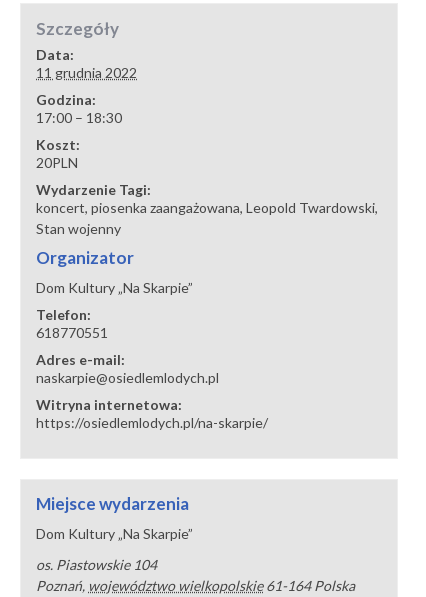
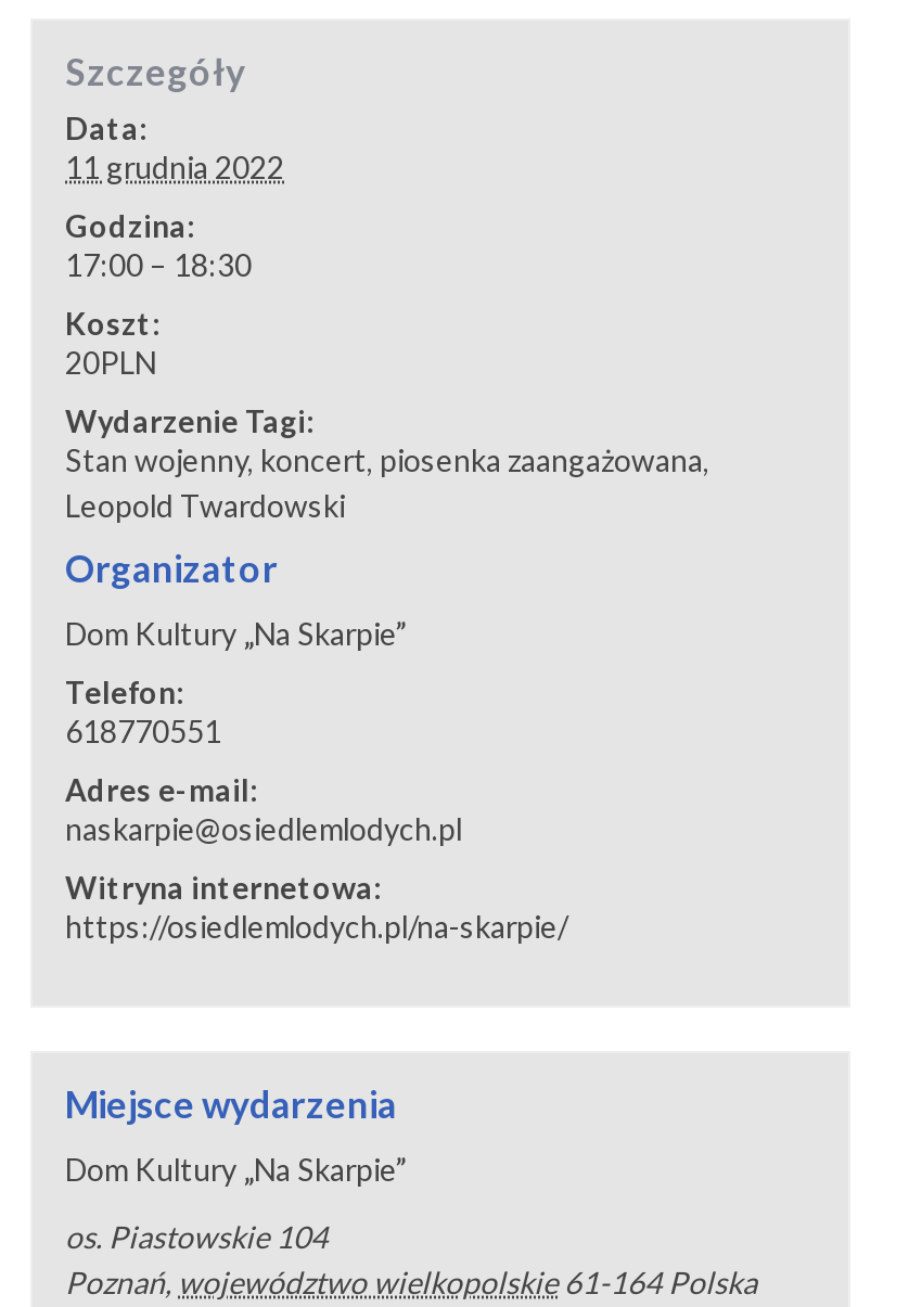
[36,199,378,237] koncert, piosenka zaangażowana, Leopold Twardowski, | Stan wojenny -> [65,443,709,525] Stan wojenny, koncert, piosenka zaangażowana, | Leopold Twardowski

